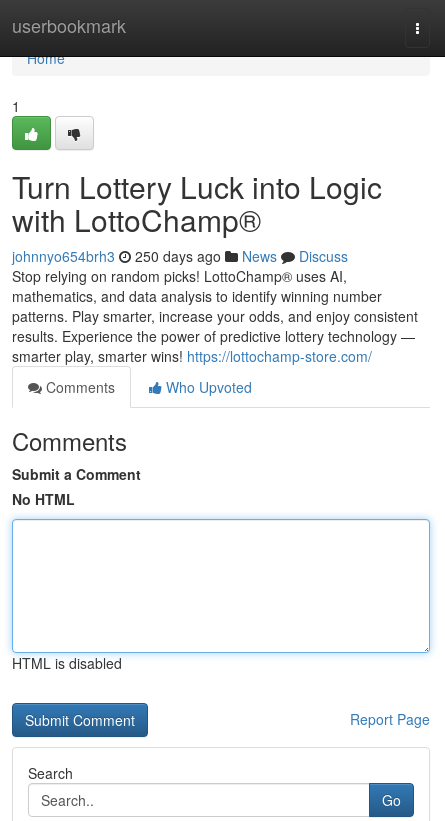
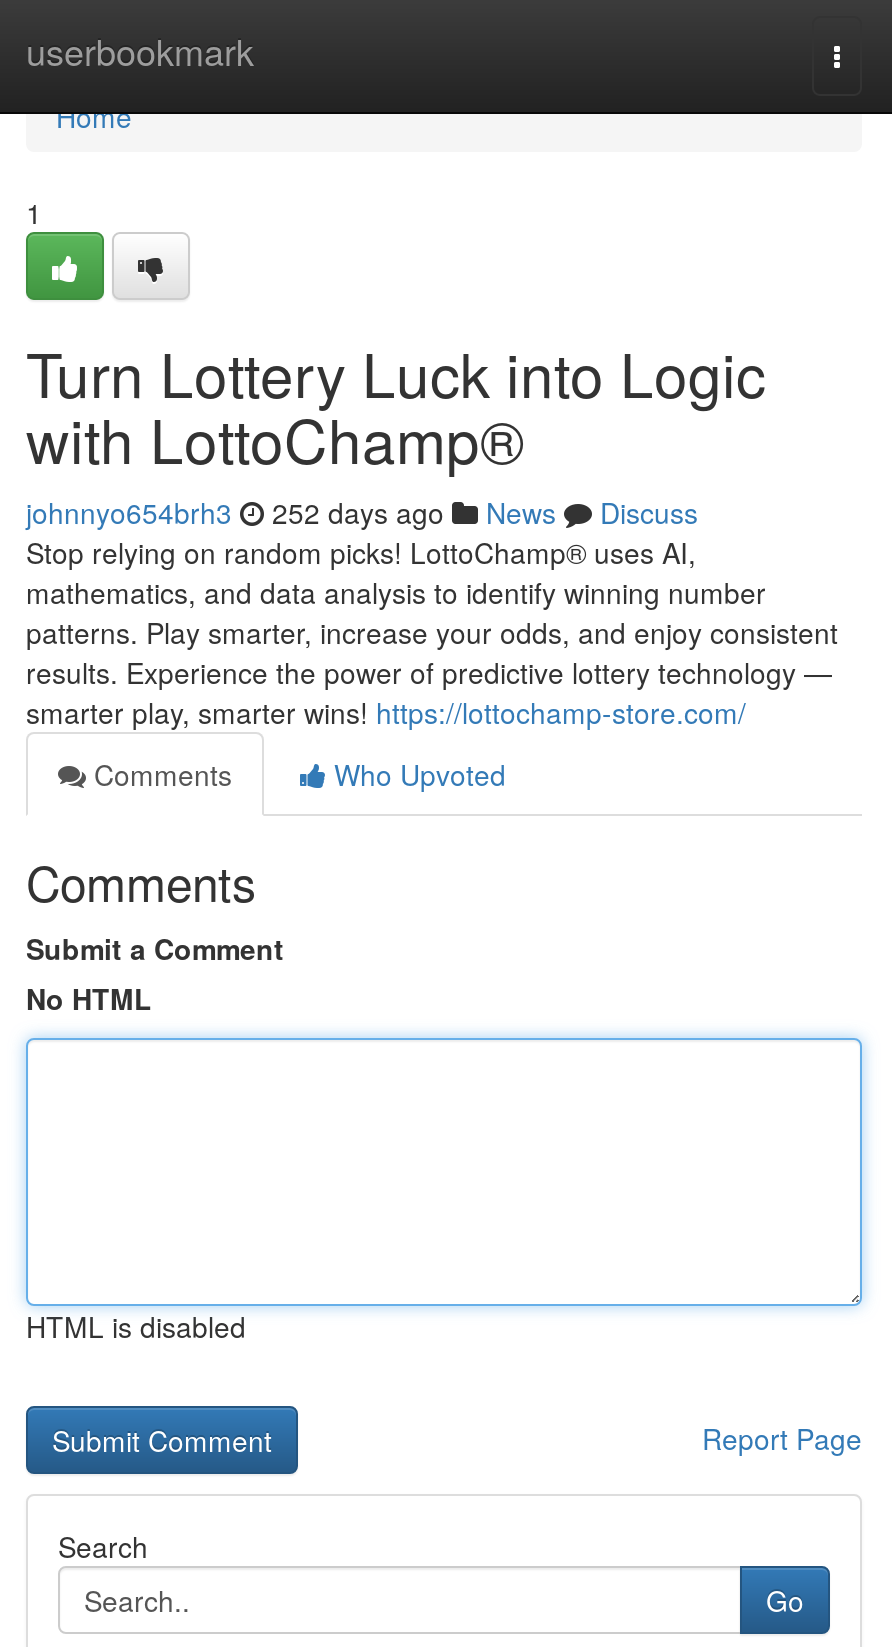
[12,246,348,266] johnnyo654brh3 250 days ago News Discuss -> [26,492,698,532] johnnyo654brh3 252 days ago News Discuss

